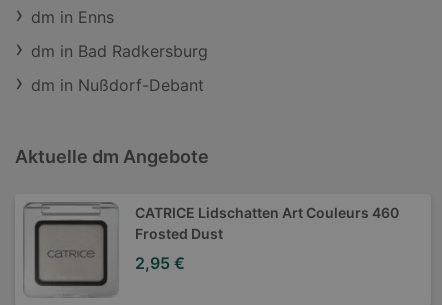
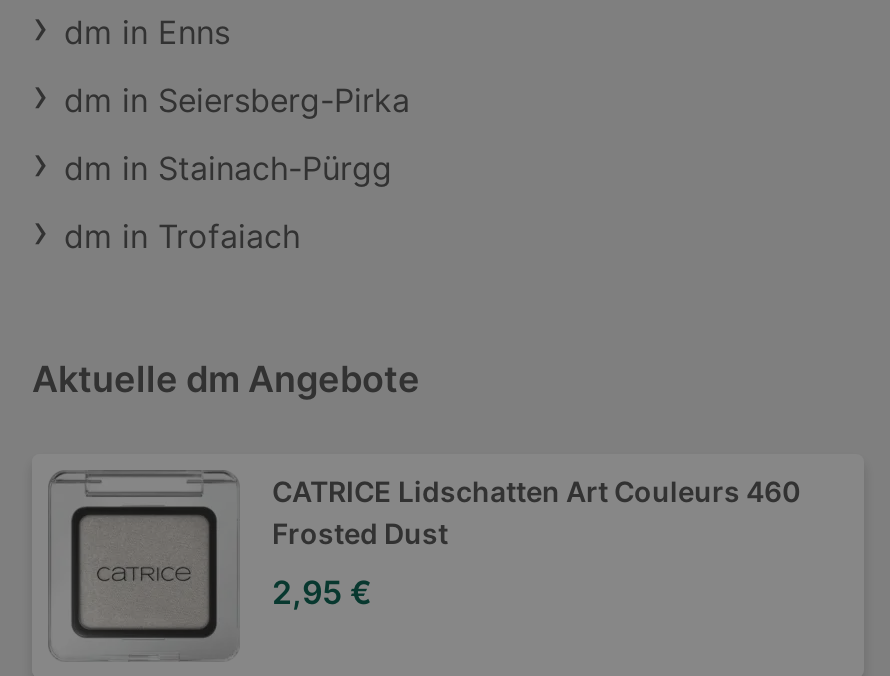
[31,41,208,95] dm in Bad Radkersburg | dm in Nußdorf-Debant -> [64,80,410,256] dm in Seiersberg-Pirka | dm in Stainach-Pürgg | dm in Trofaiach

